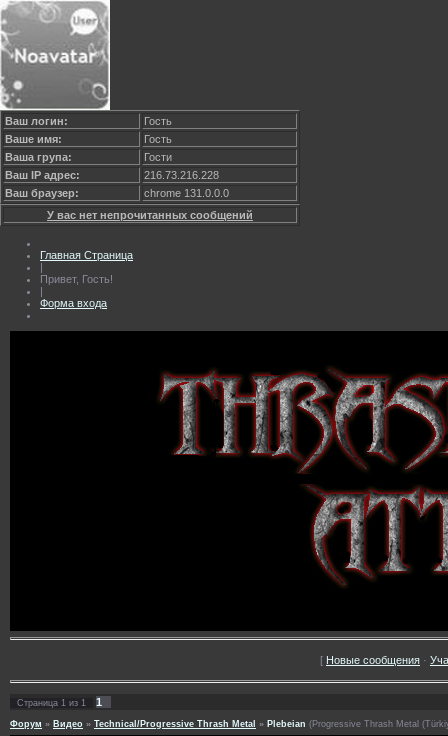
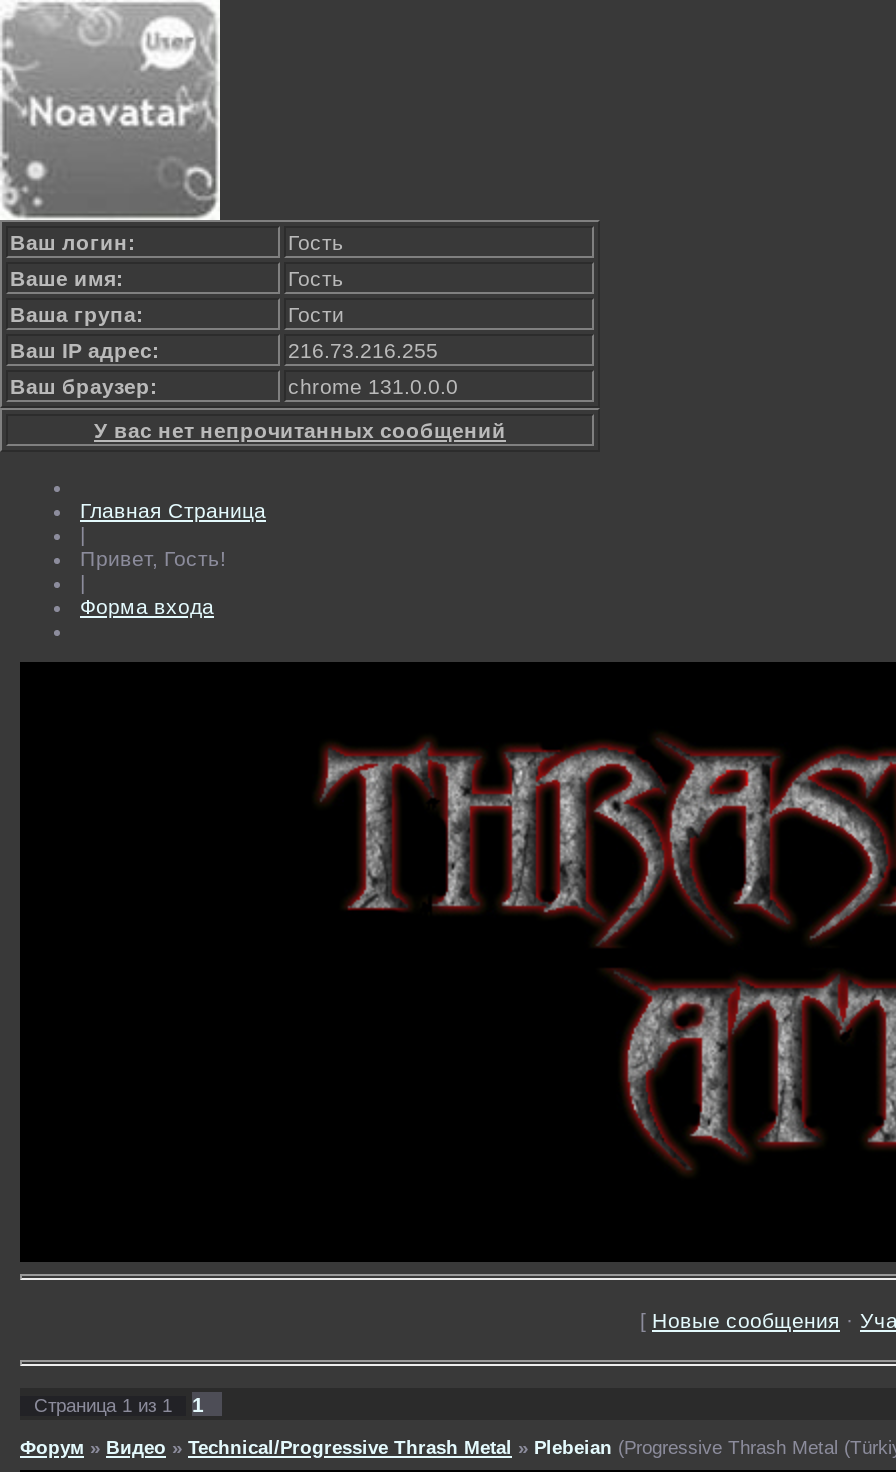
[144,169,219,181] 216.73.216.228 -> [288,338,438,362] 216.73.216.255

